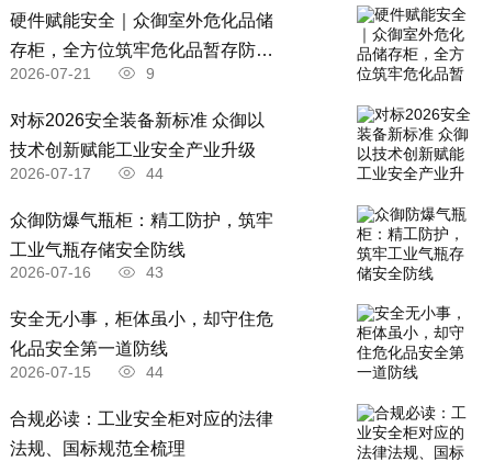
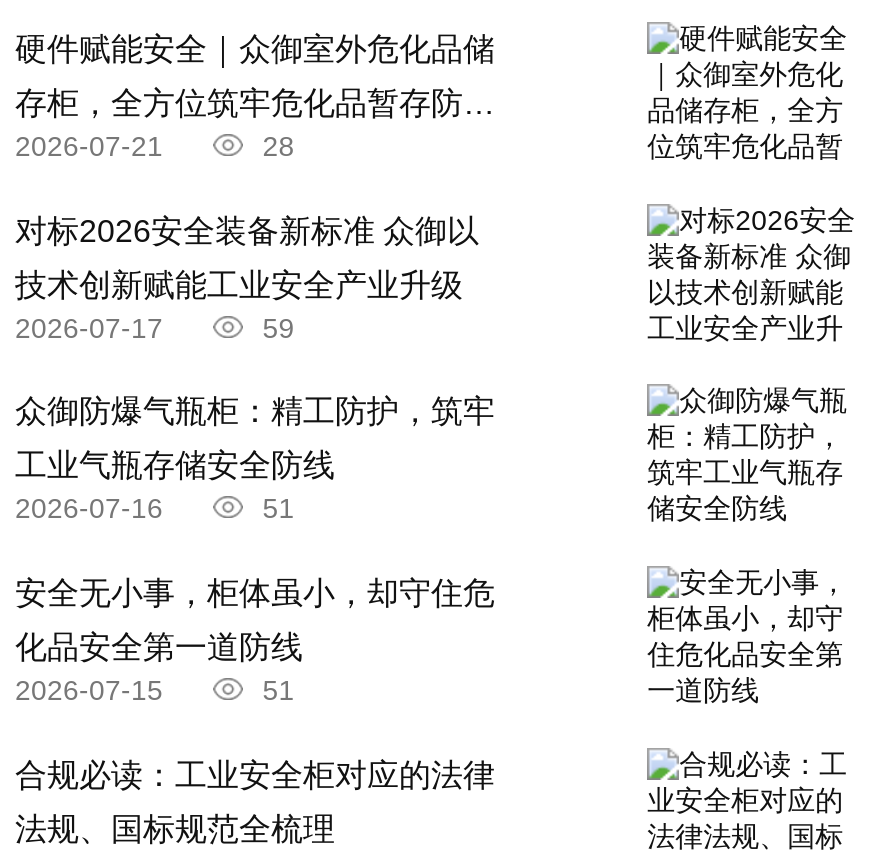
[146,65,154,82] 9 -> [262,130,294,162] 28
[146,164,163,182] 44 -> [262,311,294,343] 59
[146,264,163,281] 43 -> [262,493,294,525] 51
[146,363,163,381] 44 -> [262,674,294,706] 51

